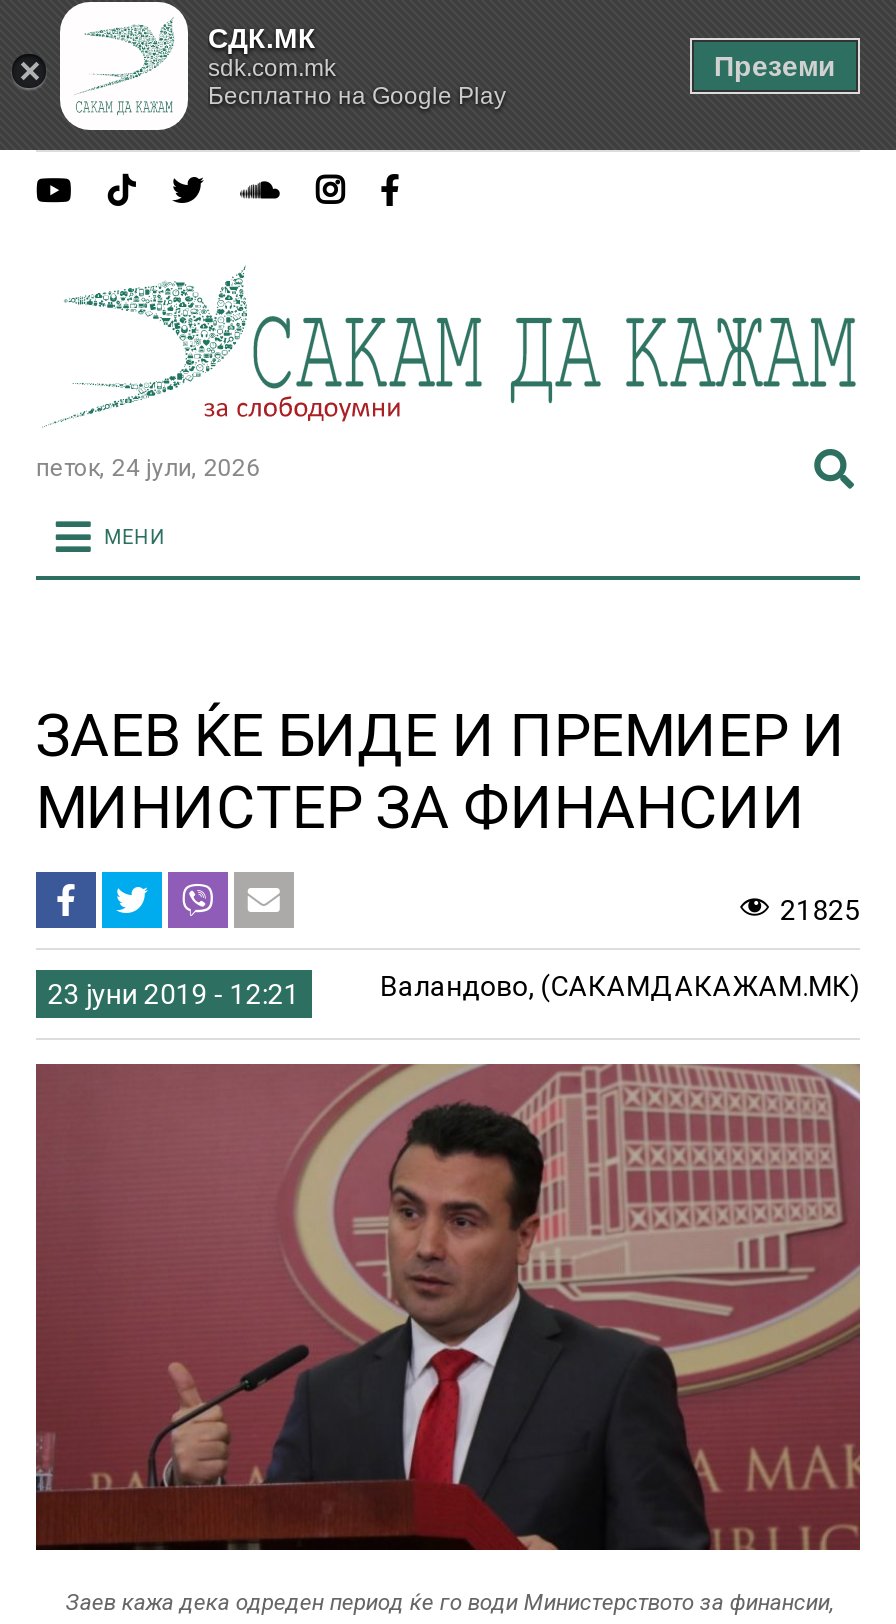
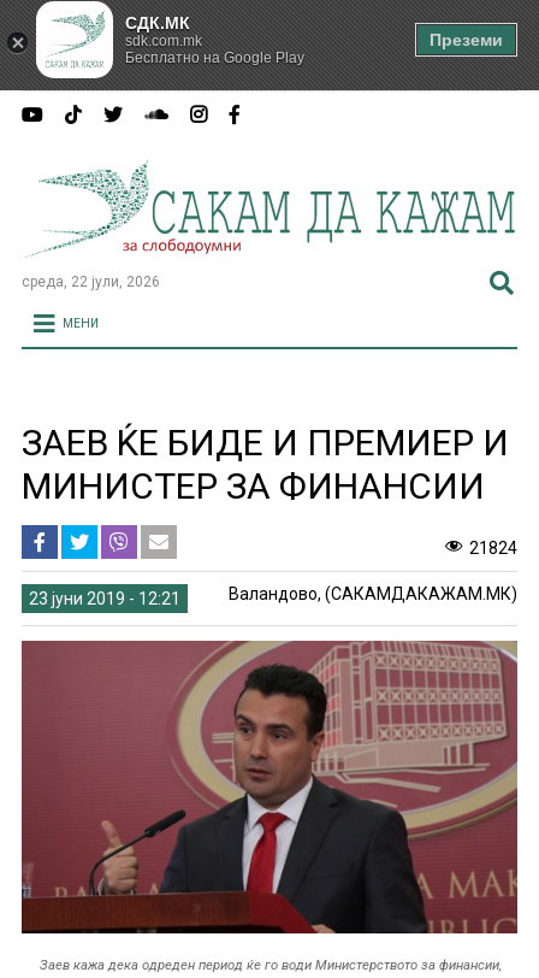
[36,453,260,481] петок, 24 јули, 2026 -> [22,273,160,290] среда, 22 јули, 2026
[780,893,860,925] 21825 -> [469,538,517,557] 21824

